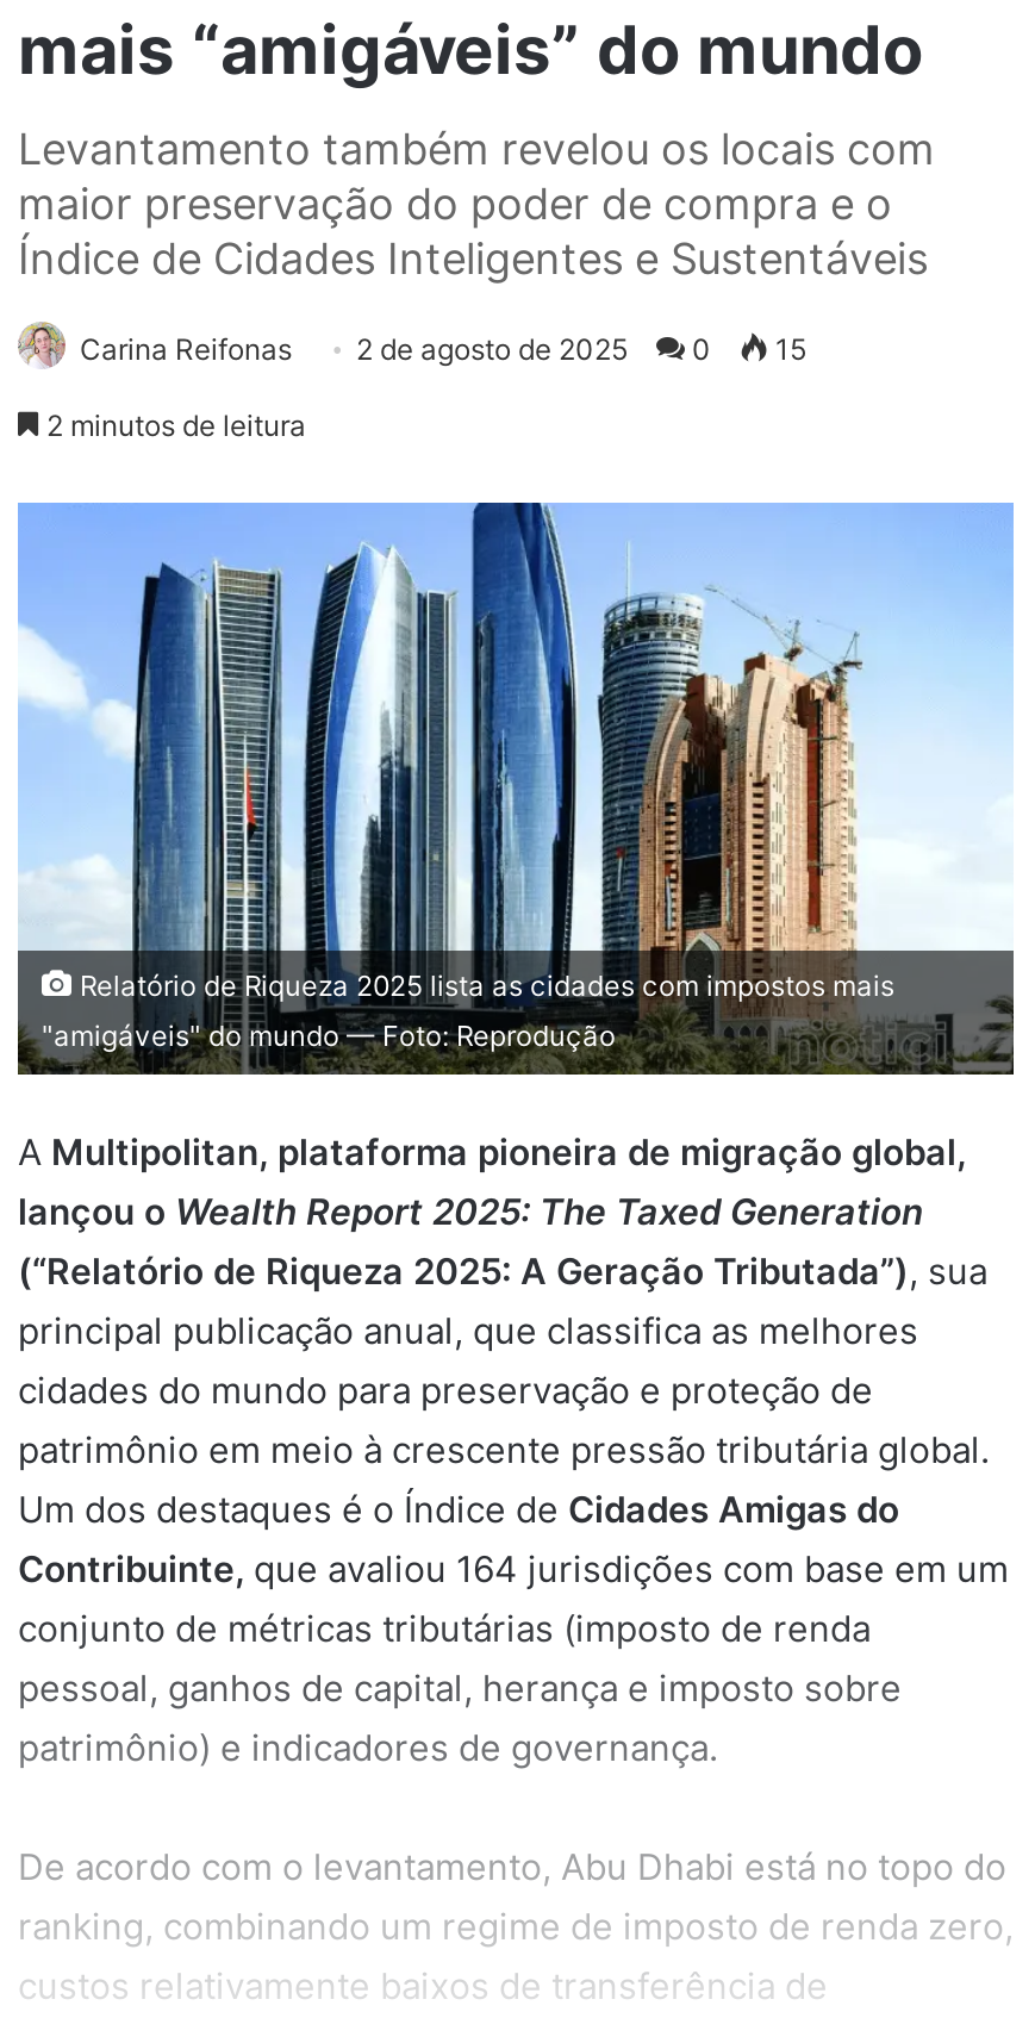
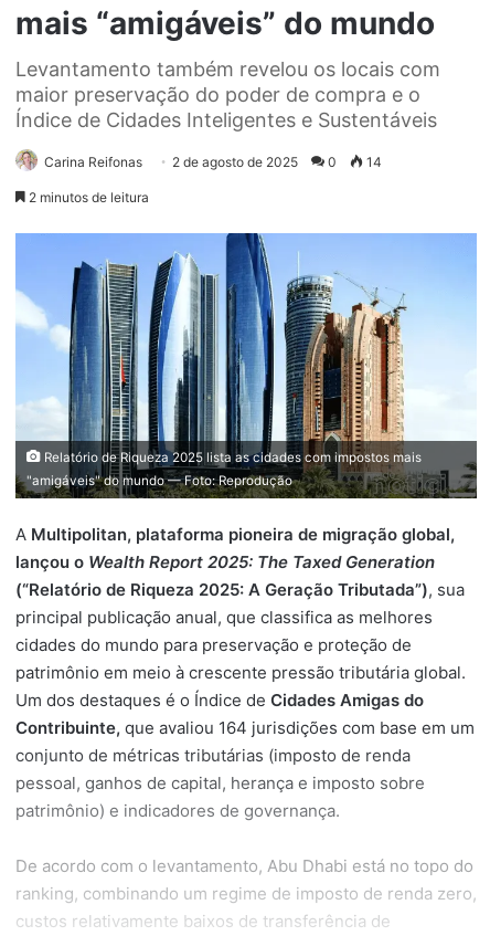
[80,331,806,366] Carina Reifonas 2 de agosto de 2025 0 15 -> [44,153,382,170] Carina Reifonas 2 de agosto de 2025 0 14

